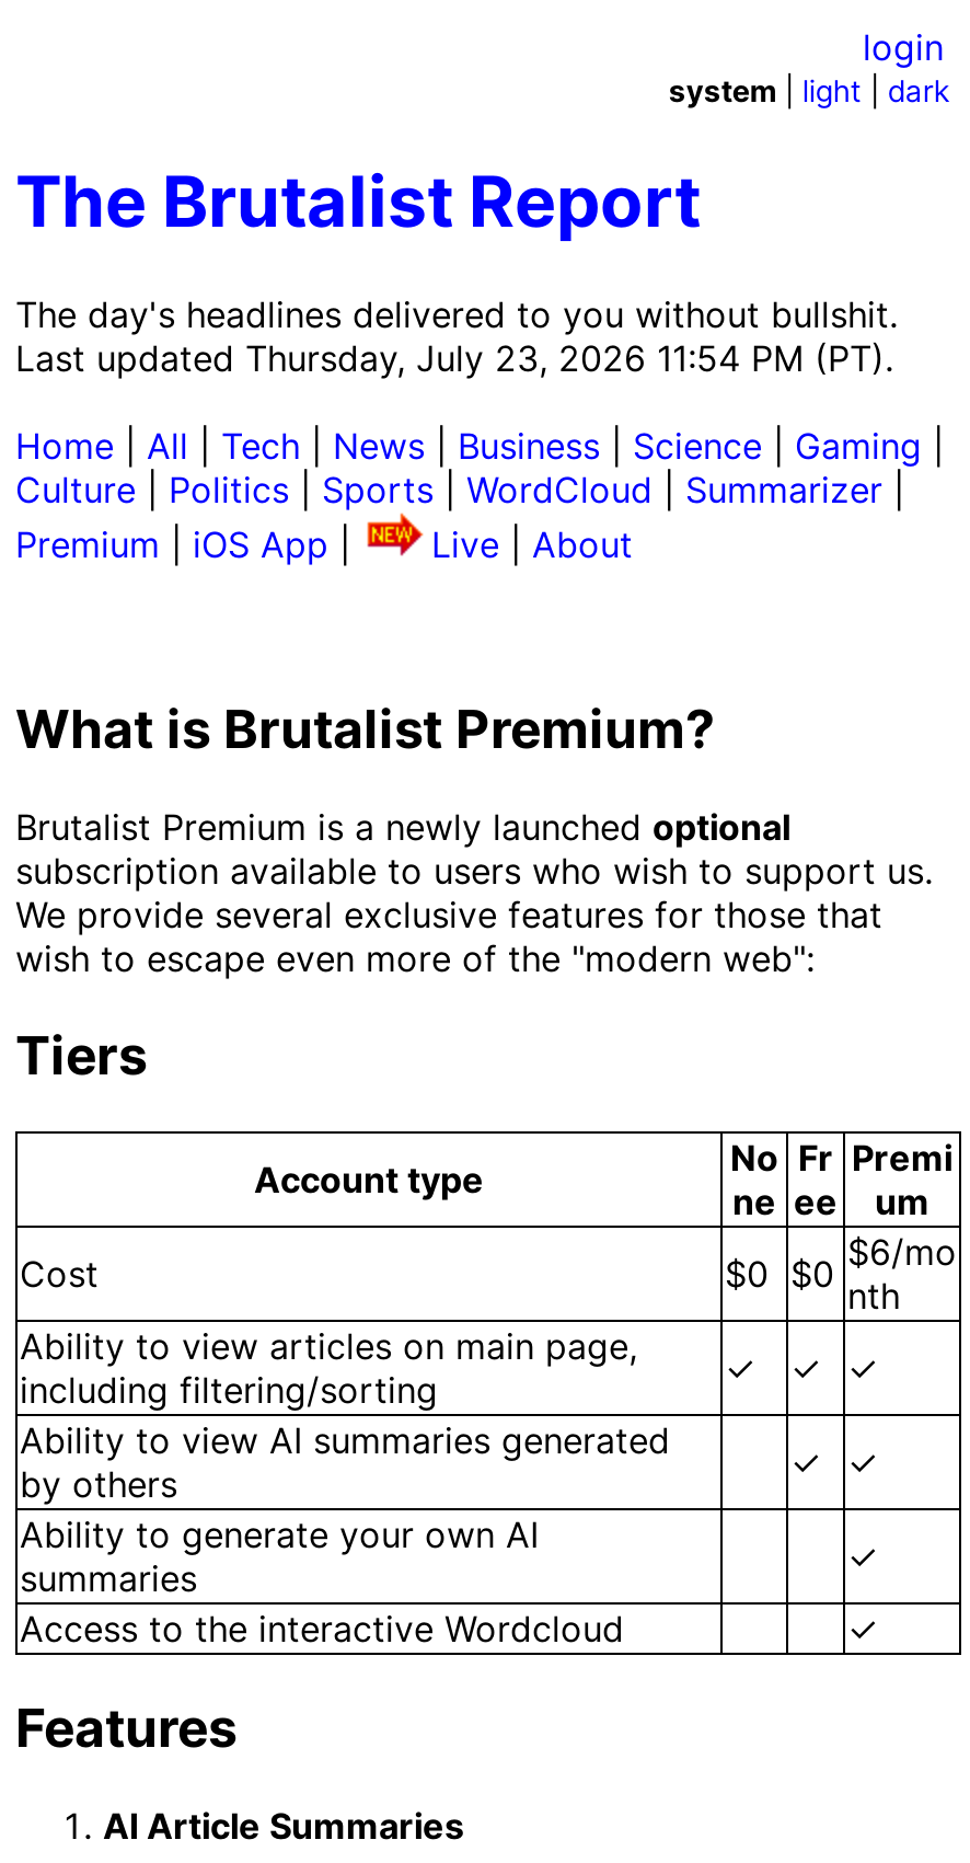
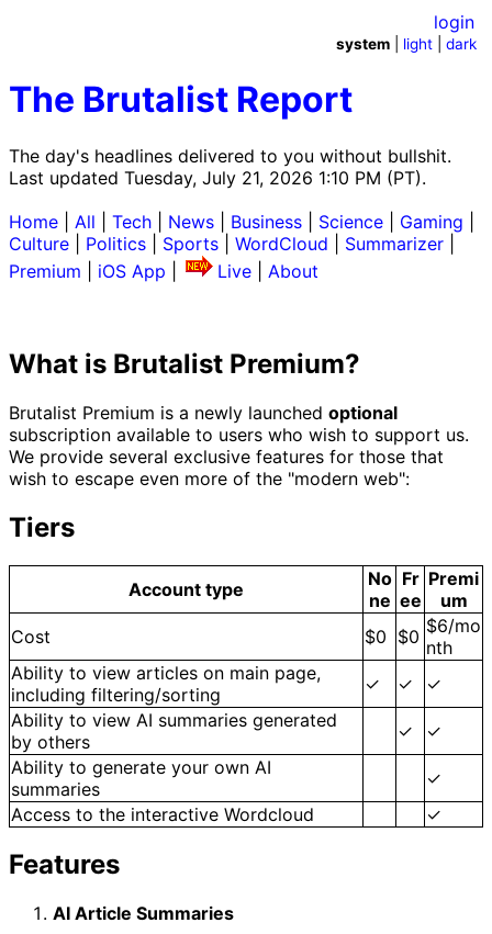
[15,336,893,380] Last updated Thursday, July 23, 2026 11:54 PM (PT). -> [9,167,426,189] Last updated Tuesday, July 21, 2026 1:10 PM (PT).

